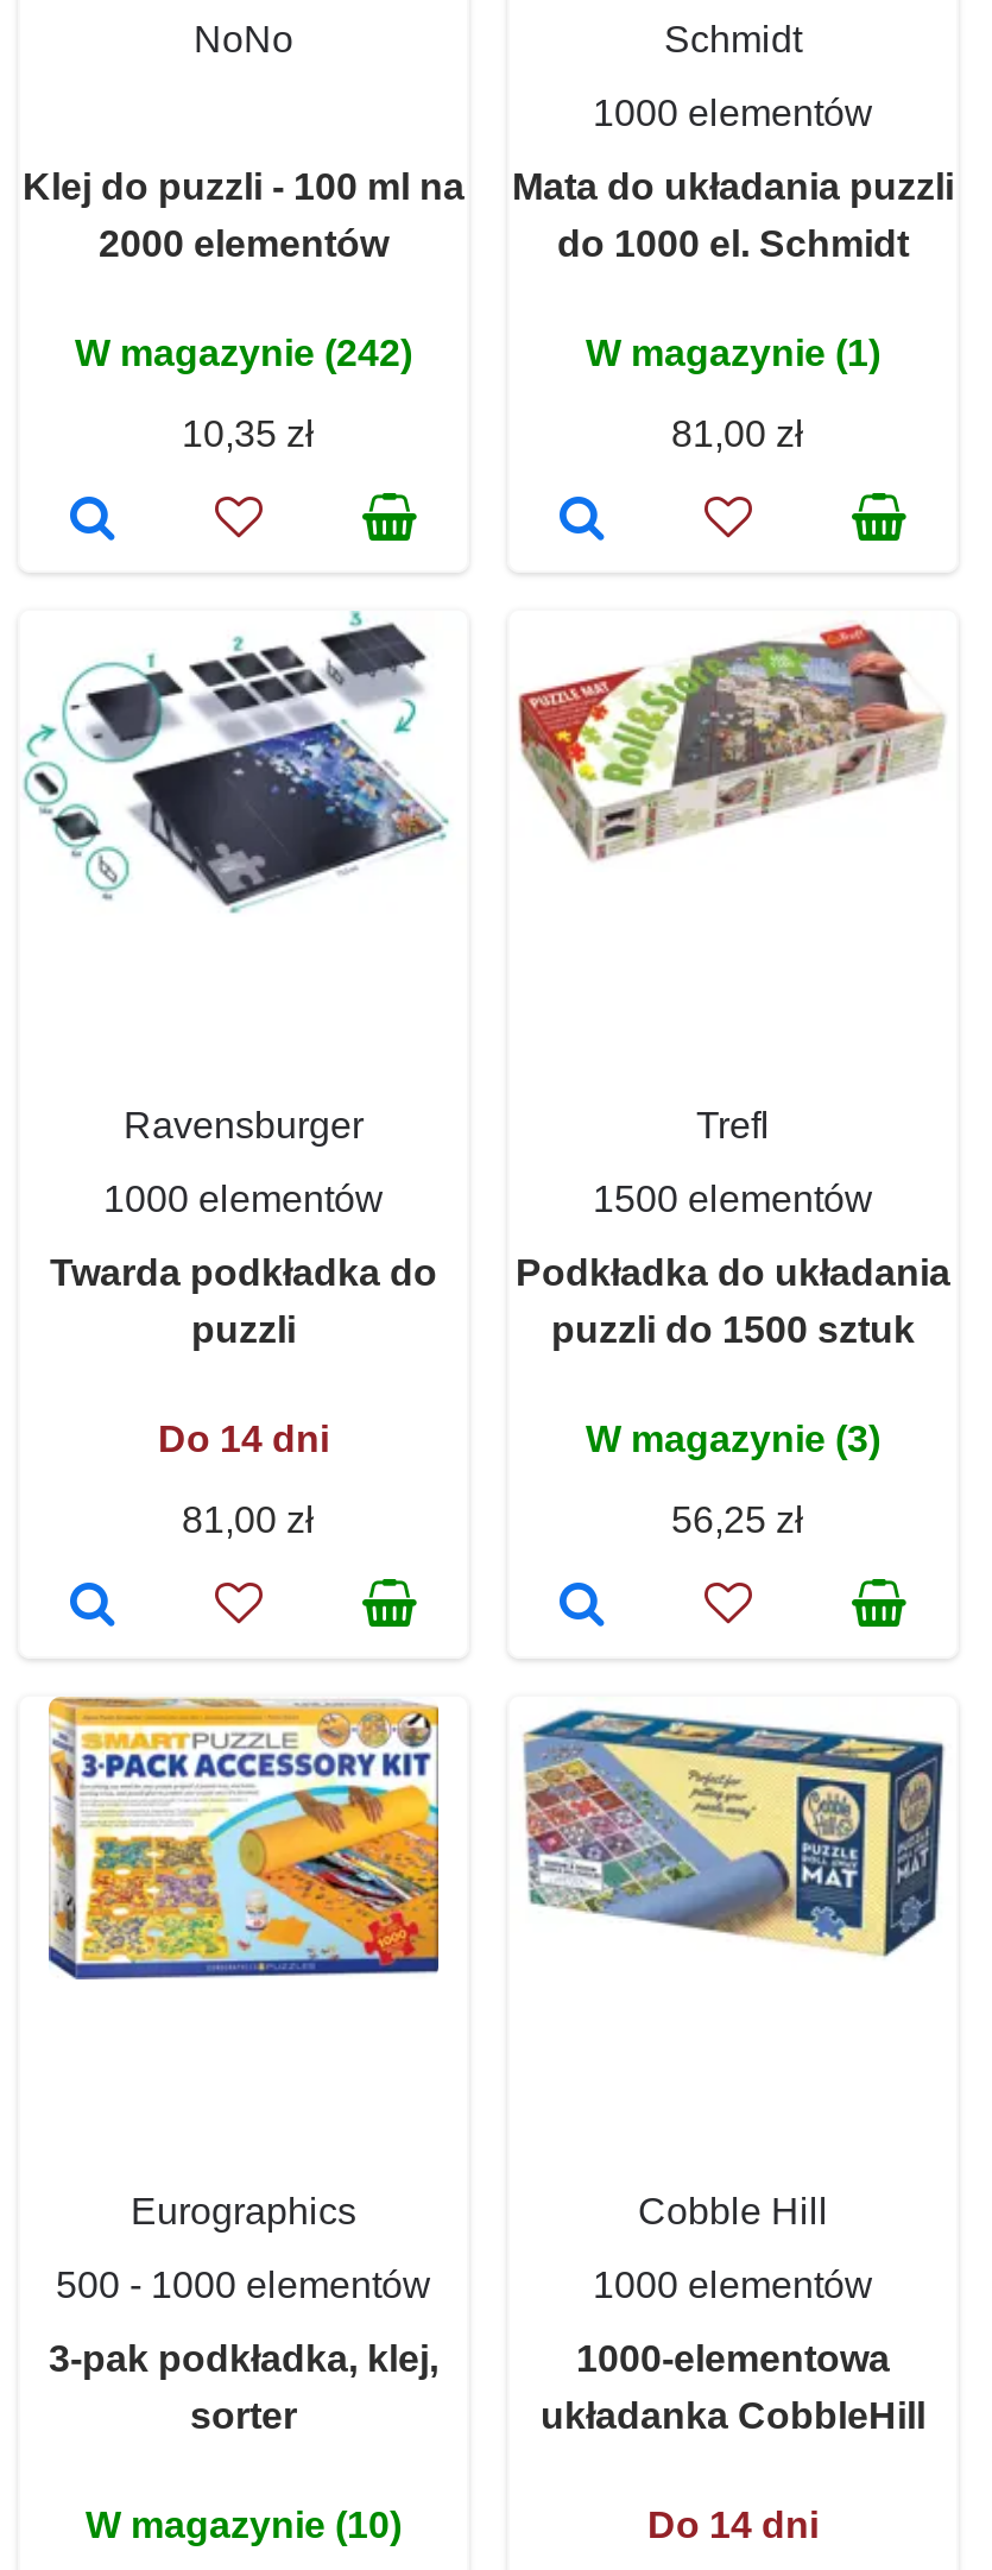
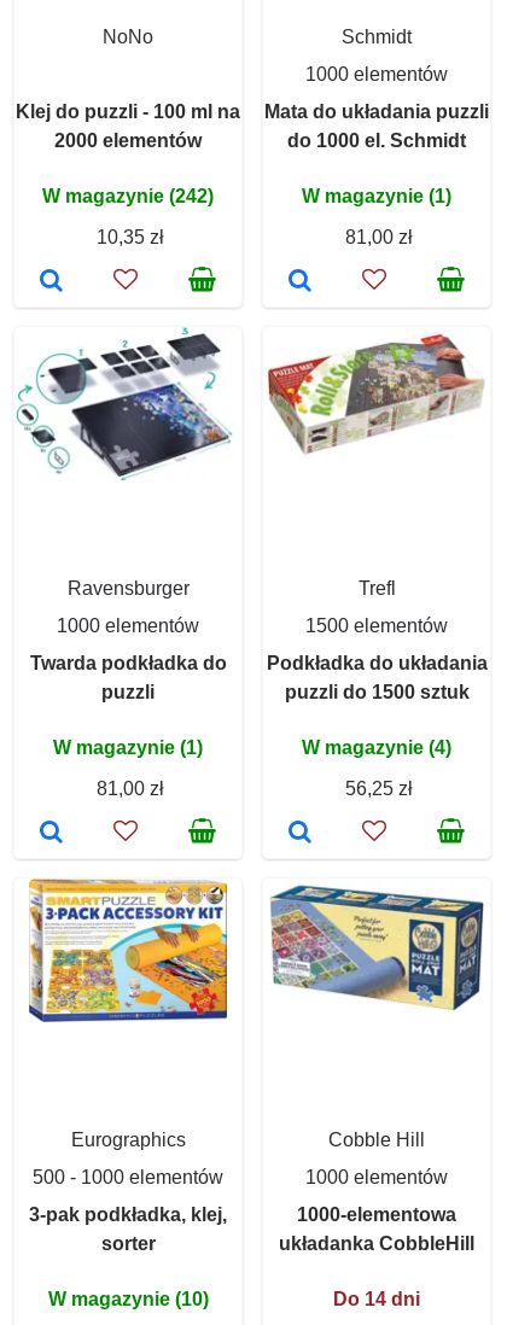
[158,1420,329,1460] Do 14 dni -> [53,738,203,758] W magazynie (1)
[586,1420,880,1460] W magazynie (3) -> [302,738,451,758] W magazynie (4)

